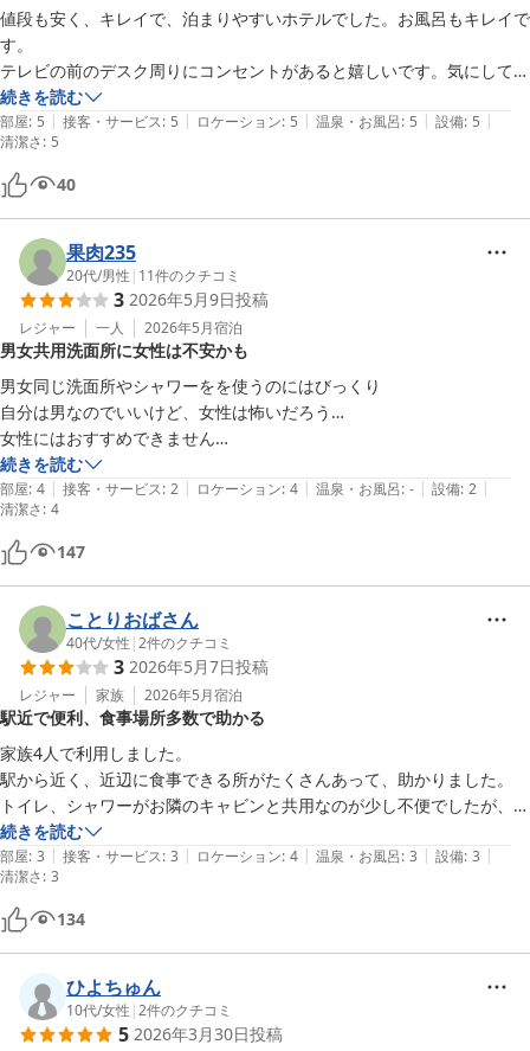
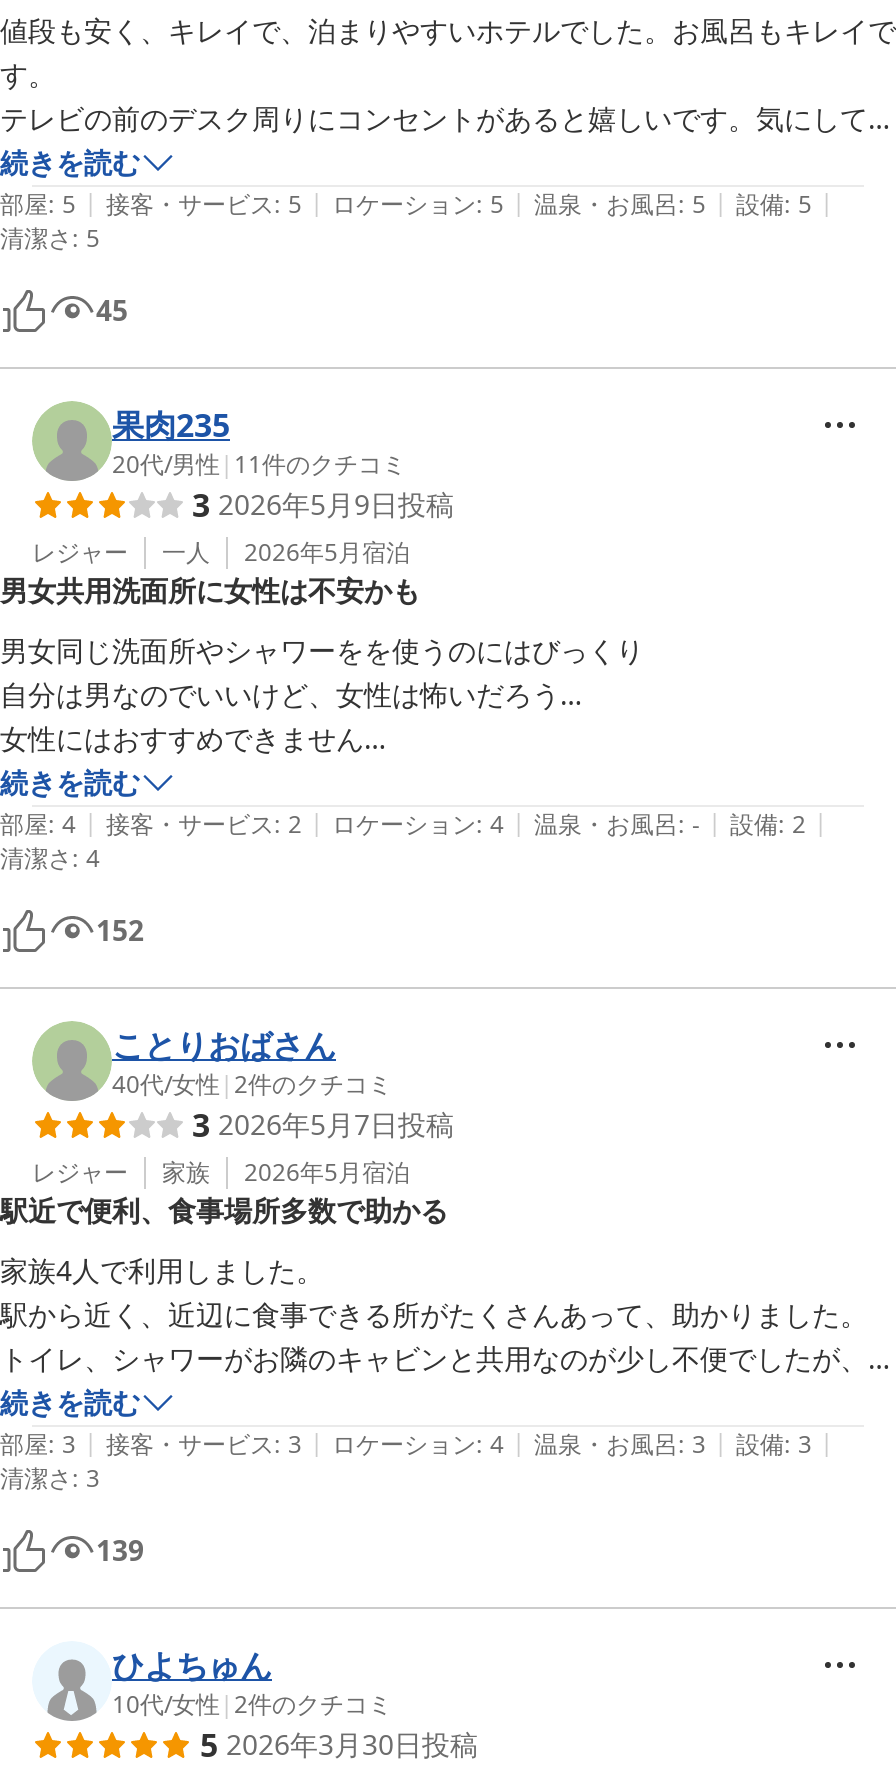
[57,173,76,196] 40 -> [96,291,128,329] 45
[57,540,85,563] 147 -> [96,911,144,949] 152
[57,908,85,930] 134 -> [96,1531,144,1569] 139

